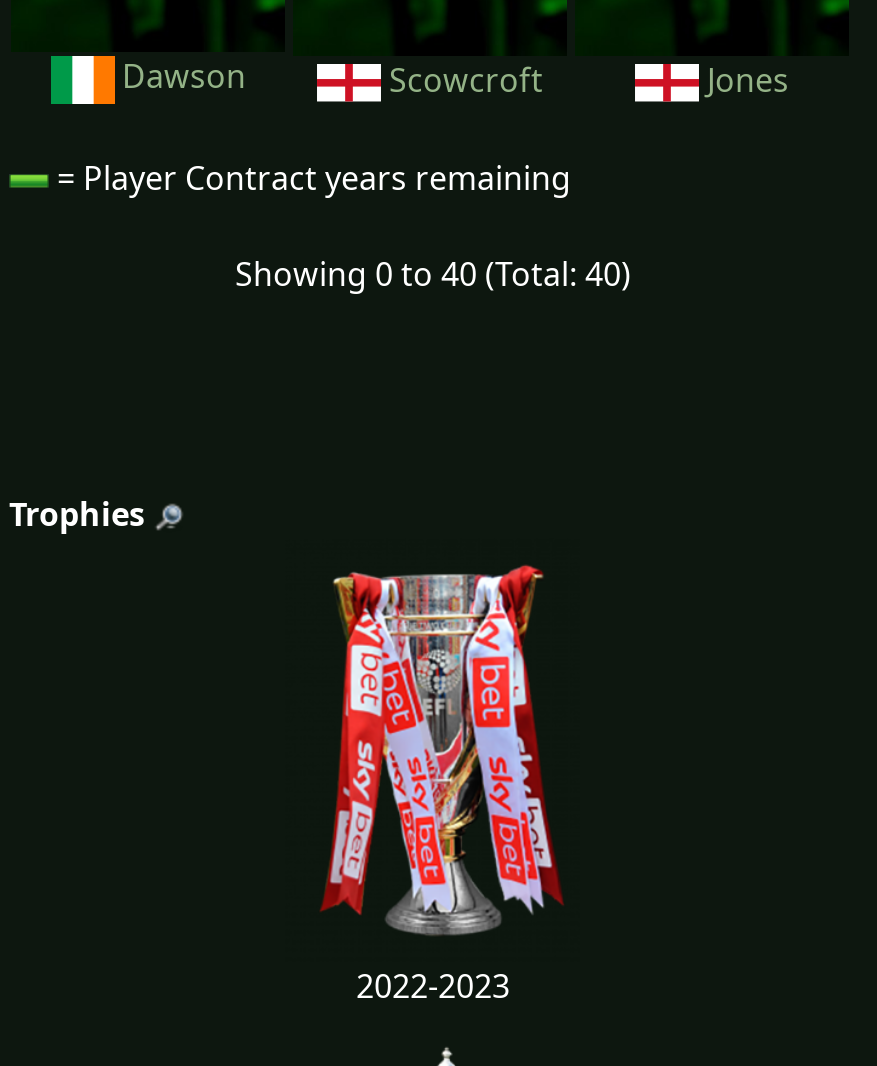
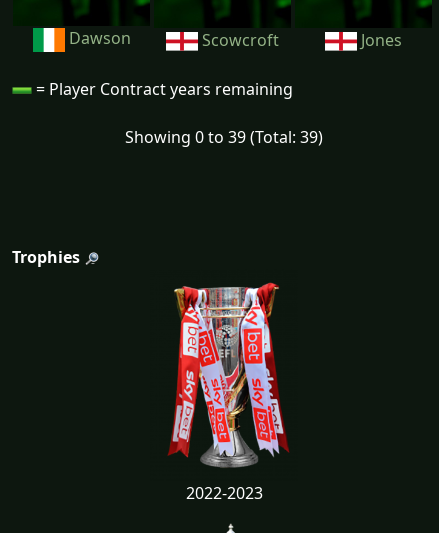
[235,252,631,296] Showing 0 to 40 (Total: 40) -> [125,126,323,148] Showing 0 to 39 (Total: 39)

